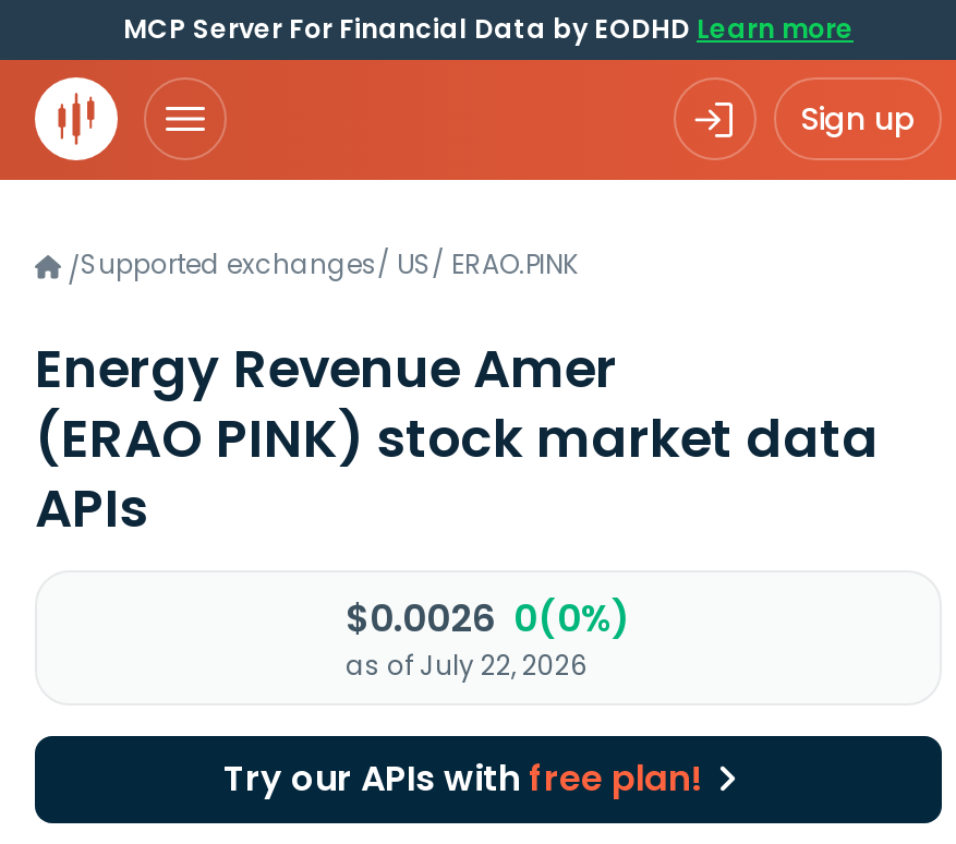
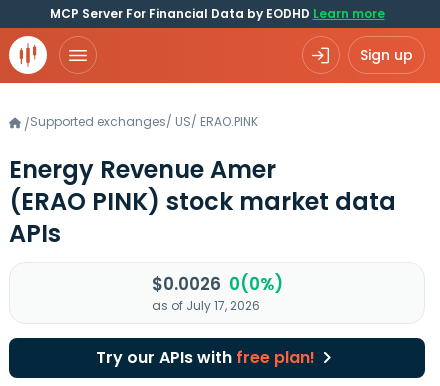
[346,647,588,684] as of July 22, 2026 -> [151,297,259,314] as of July 17, 2026

